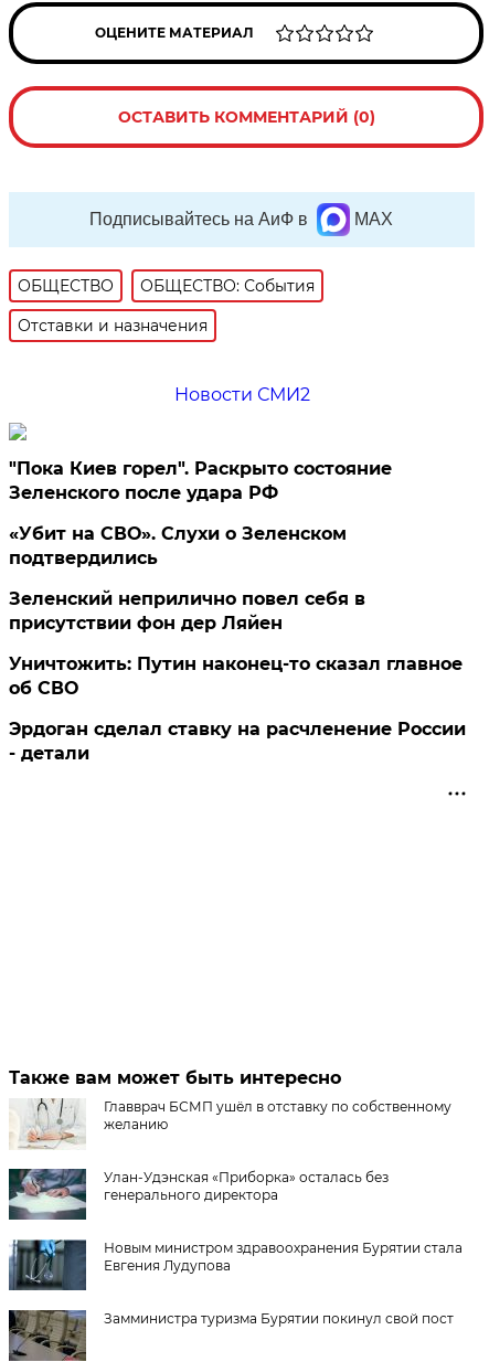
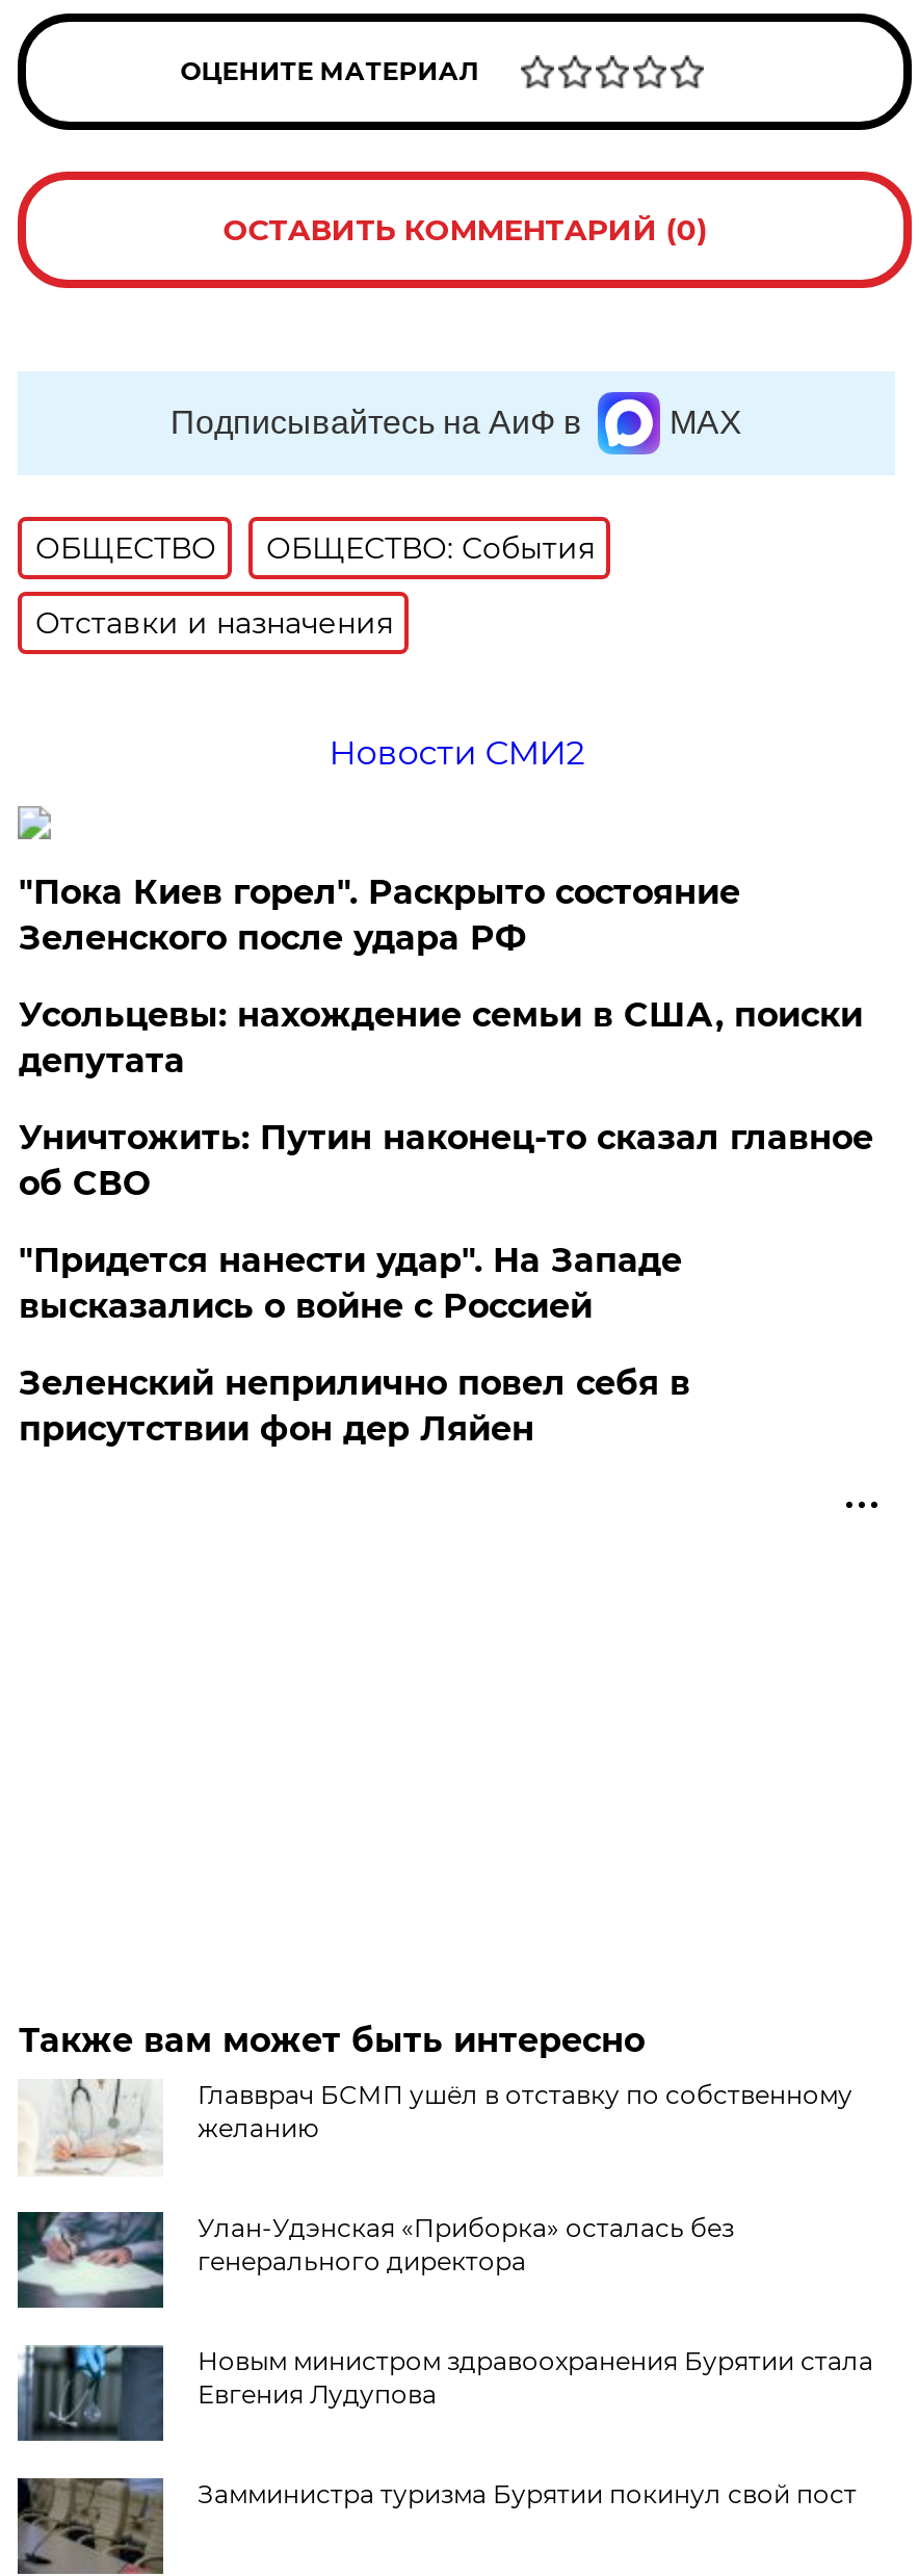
[9,523,347,568] «Убит на СВО». Слухи о Зеленском | подтвердились -> [19,994,863,1325] Усольцевы: нахождение семьи в США, поиски | депутата | "Придется нанести удар". На Западе | высказались о войне с Россией
moved [9,588,366,633] -> [19,1363,690,1448]: Зеленский неприлично повел cебя в | присутствии фон дер Ляйен
moved [9,653,463,698] -> [19,1117,873,1202]: Уничтожить: Путин наконец-то сказал главное | об СВО
[9,718,466,763] Эрдоган сделал ставку на расчленение России | - детали -> none

